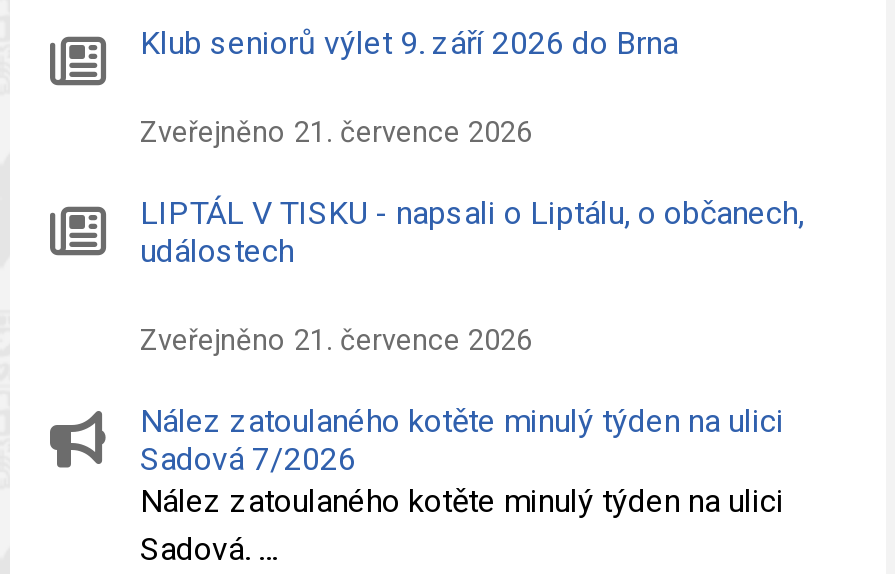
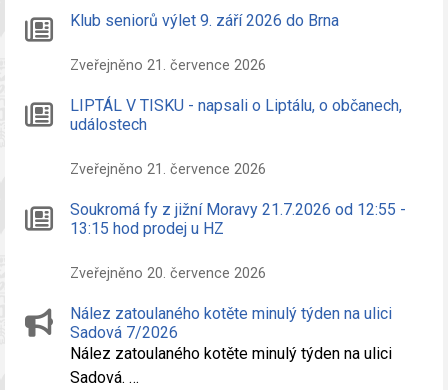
none -> [70,200,406,282] Soukromá fy z jižní Moravy 21.7.2026 od 12:55 - | 13:15 hod prodej u HZ | Zveřejněno 20. července 2026

